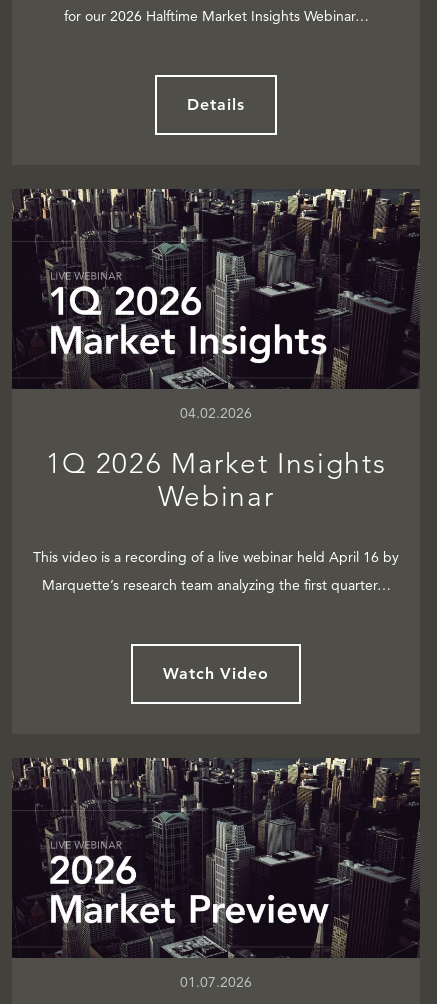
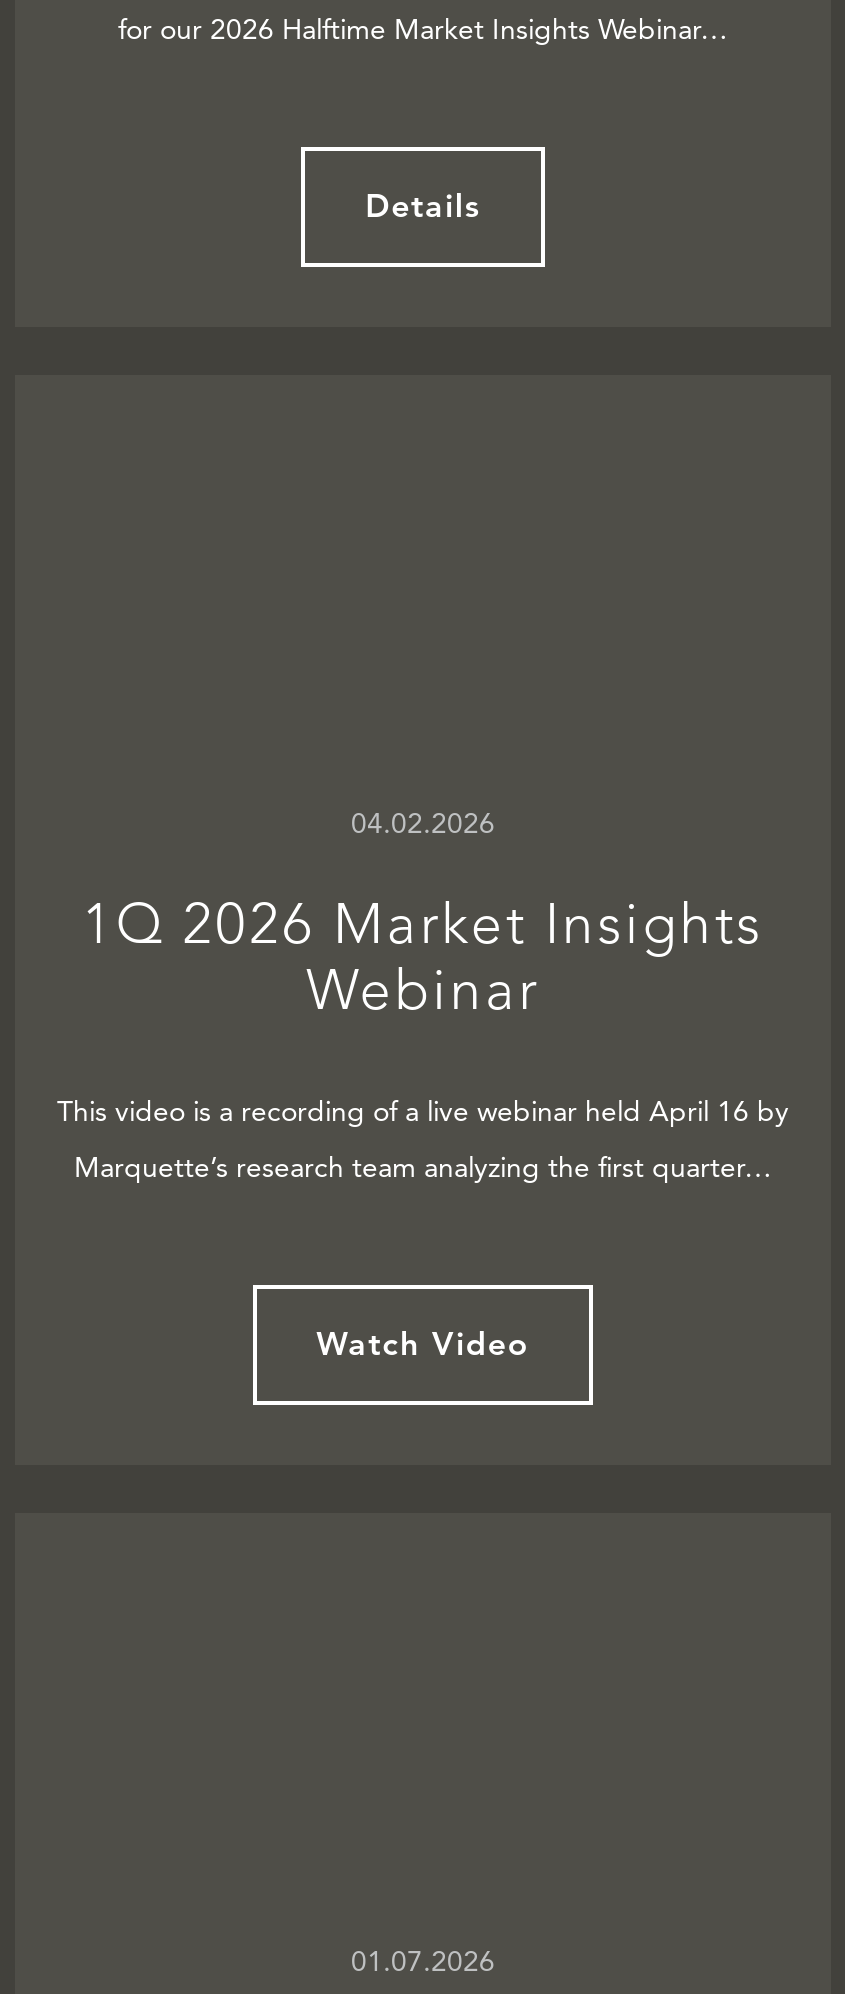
[12,188,420,389] [image] -> none
[12,757,420,958] [image] -> none

